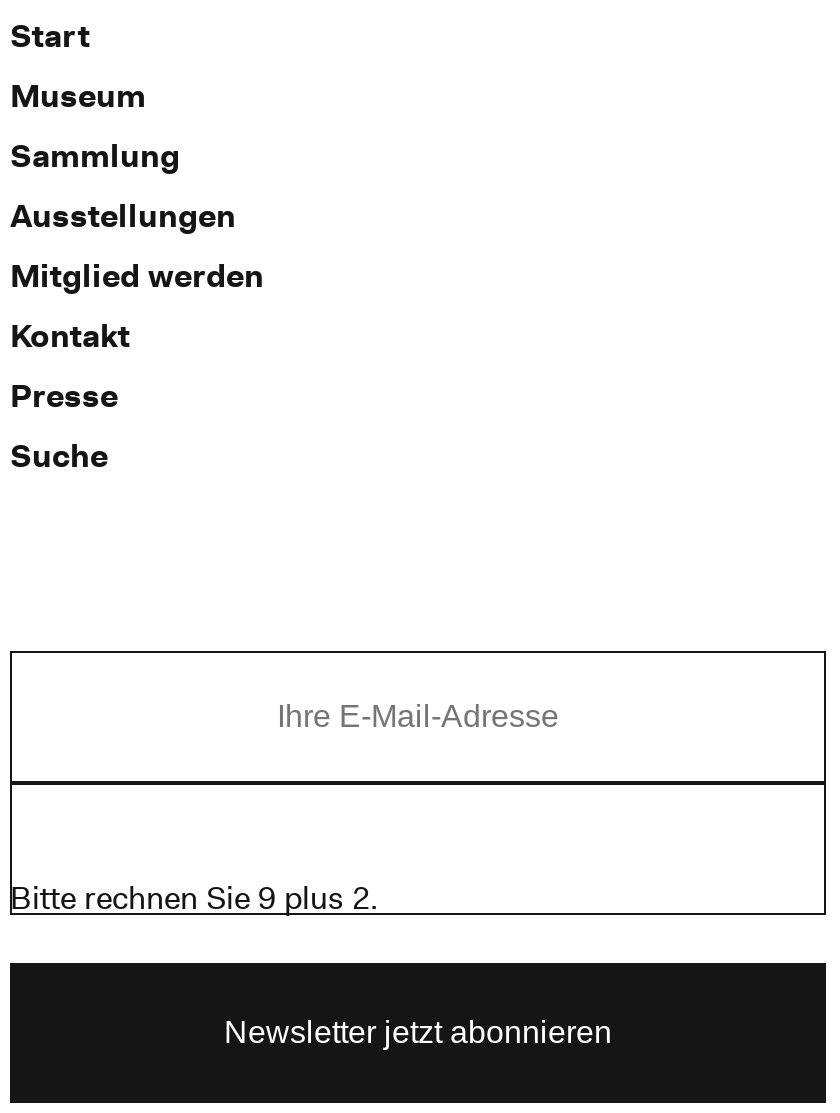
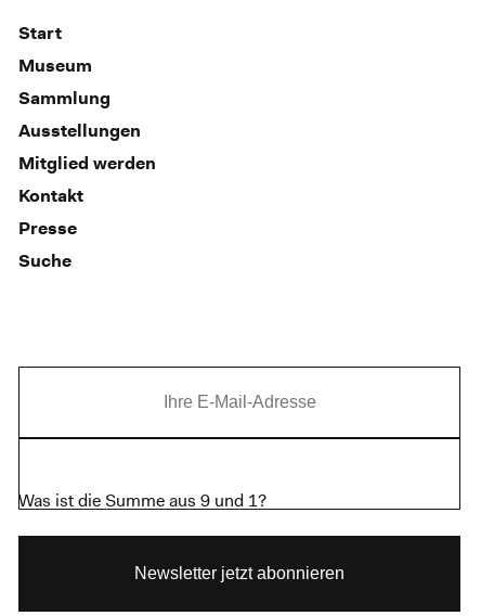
[10,877,378,919] Bitte rechnen Sie 9 plus 2. -> [18,489,266,512] Was ist die Summe aus 9 und 1?

